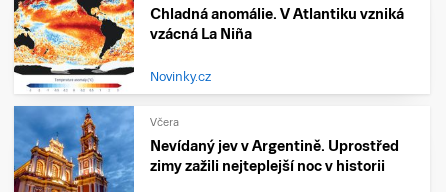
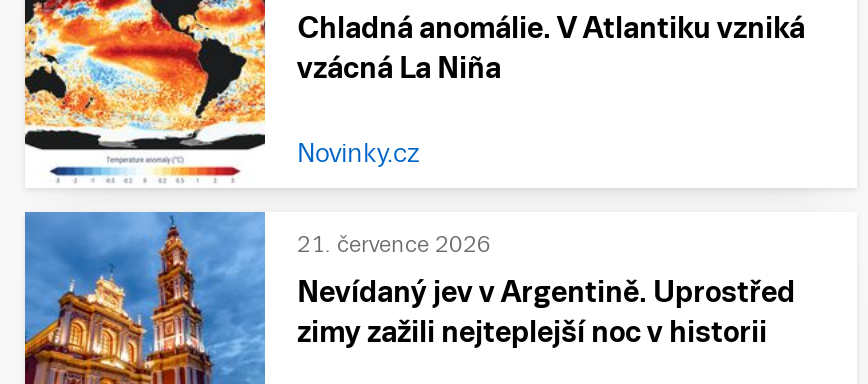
[150,116,179,128] Včera -> [297,232,491,256] 21. července 2026

